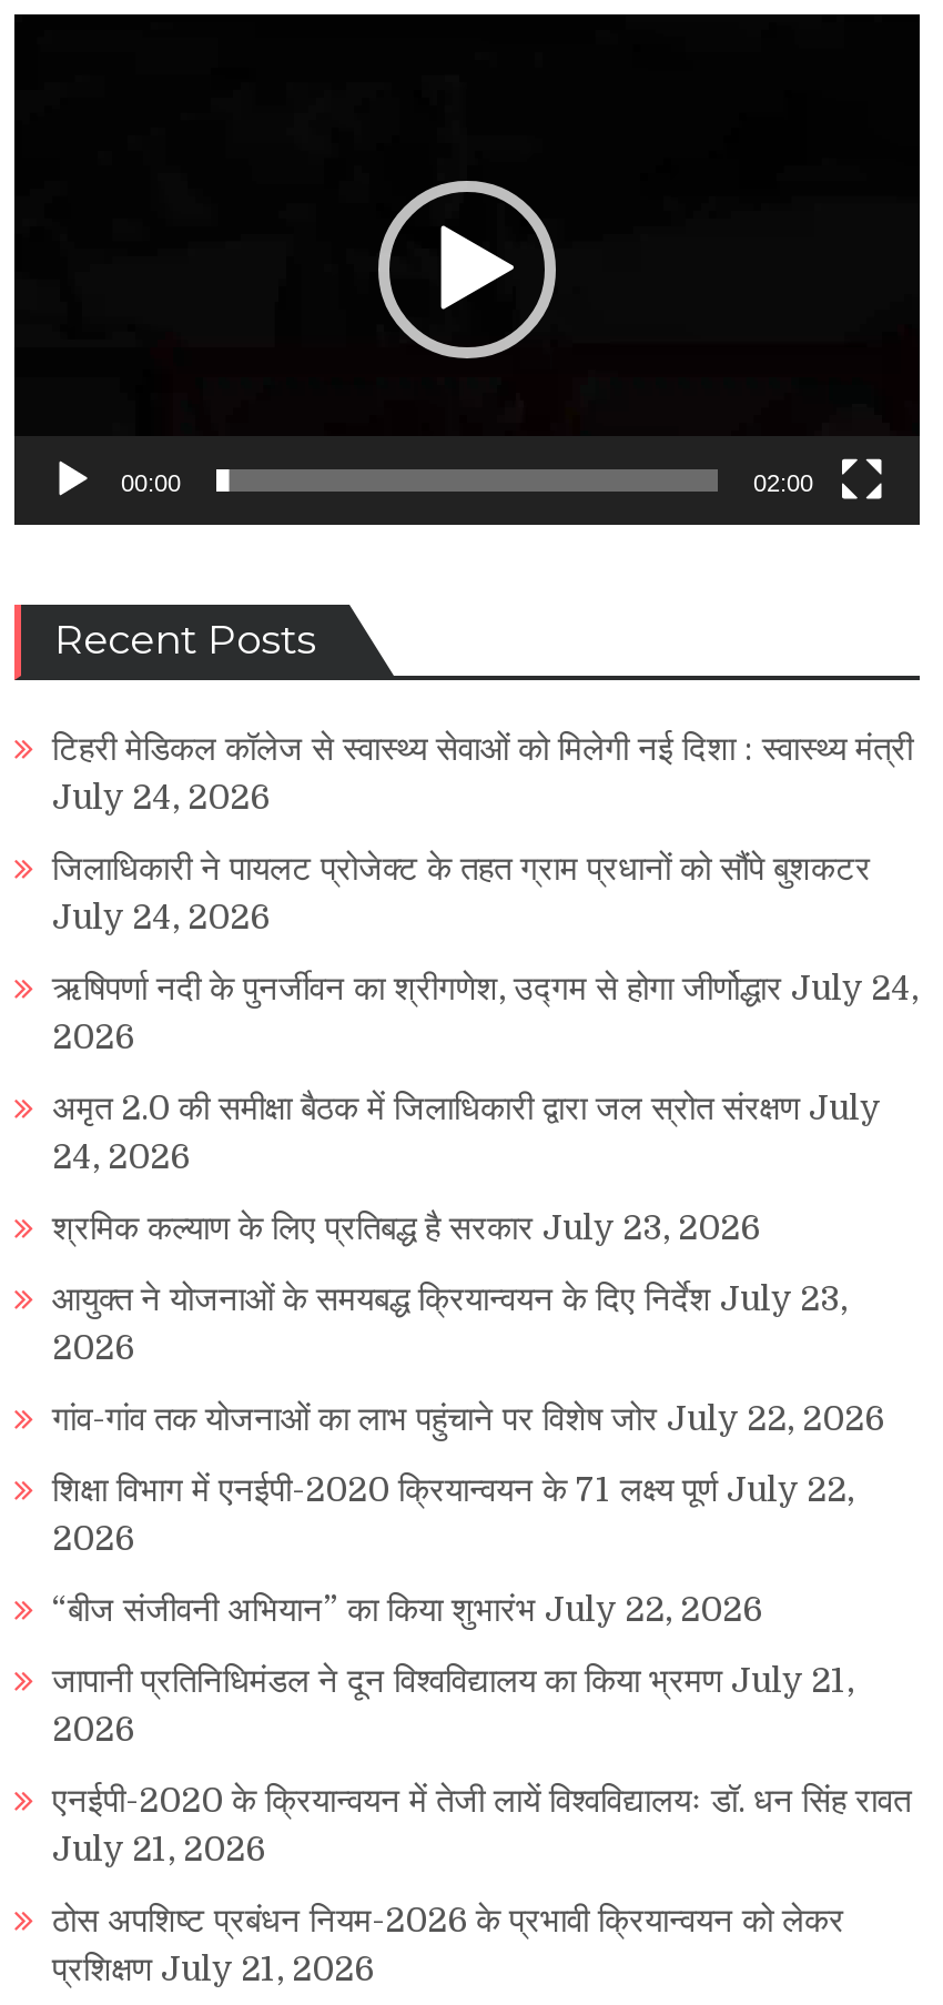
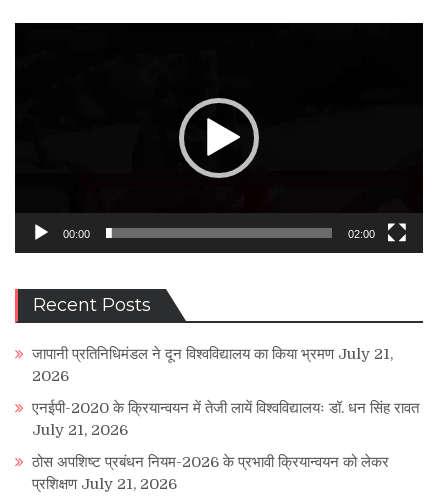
[52,729,917,1630] टिहरी मेडिकल कॉलेज से स्वास्थ्य सेवाओं को मिलेगी नई दिशा : स्वास्थ्य मंत्री | July 24, 2026 | जिलाधिकारी ने पायलट प्रोजेक्ट के तहत ग्राम प्रधानों को सौंपे बुशकटर | July 24, 2026 | ऋषिपर्णा नदी के पुनर्जीवन का श्रीगणेश, उद्गम से होगा जीर्णोद्धार July 24, | 2026 | अमृत 2.0 की समीक्षा बैठक में जिलाधिकारी द्वारा जल स्रोत संरक्षण July | 24, 2026 | श्रमिक कल्याण के लिए प्रतिबद्ध है सरकार July 23, 2026 | आयुक्त ने योजनाओं के समयबद्ध क्रियान्वयन के दिए निर्देश July 23, | 2026 | गांव-गांव तक योजनाओं का लाभ पहुंचाने पर विशेष जोर July 22, 2026 | शिक्षा विभाग में एनईपी-2020 क्रियान्वयन के 71 लक्ष्य पूर्ण July 22, | 2026 | “बीज संजीवनी अभियान” का किया शुभारंभ July 22, 2026 -> none

